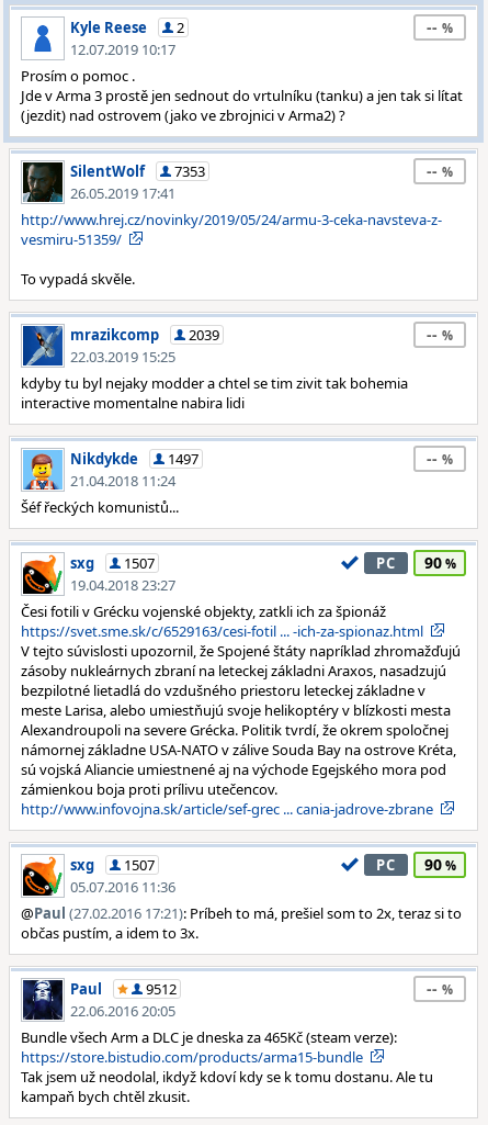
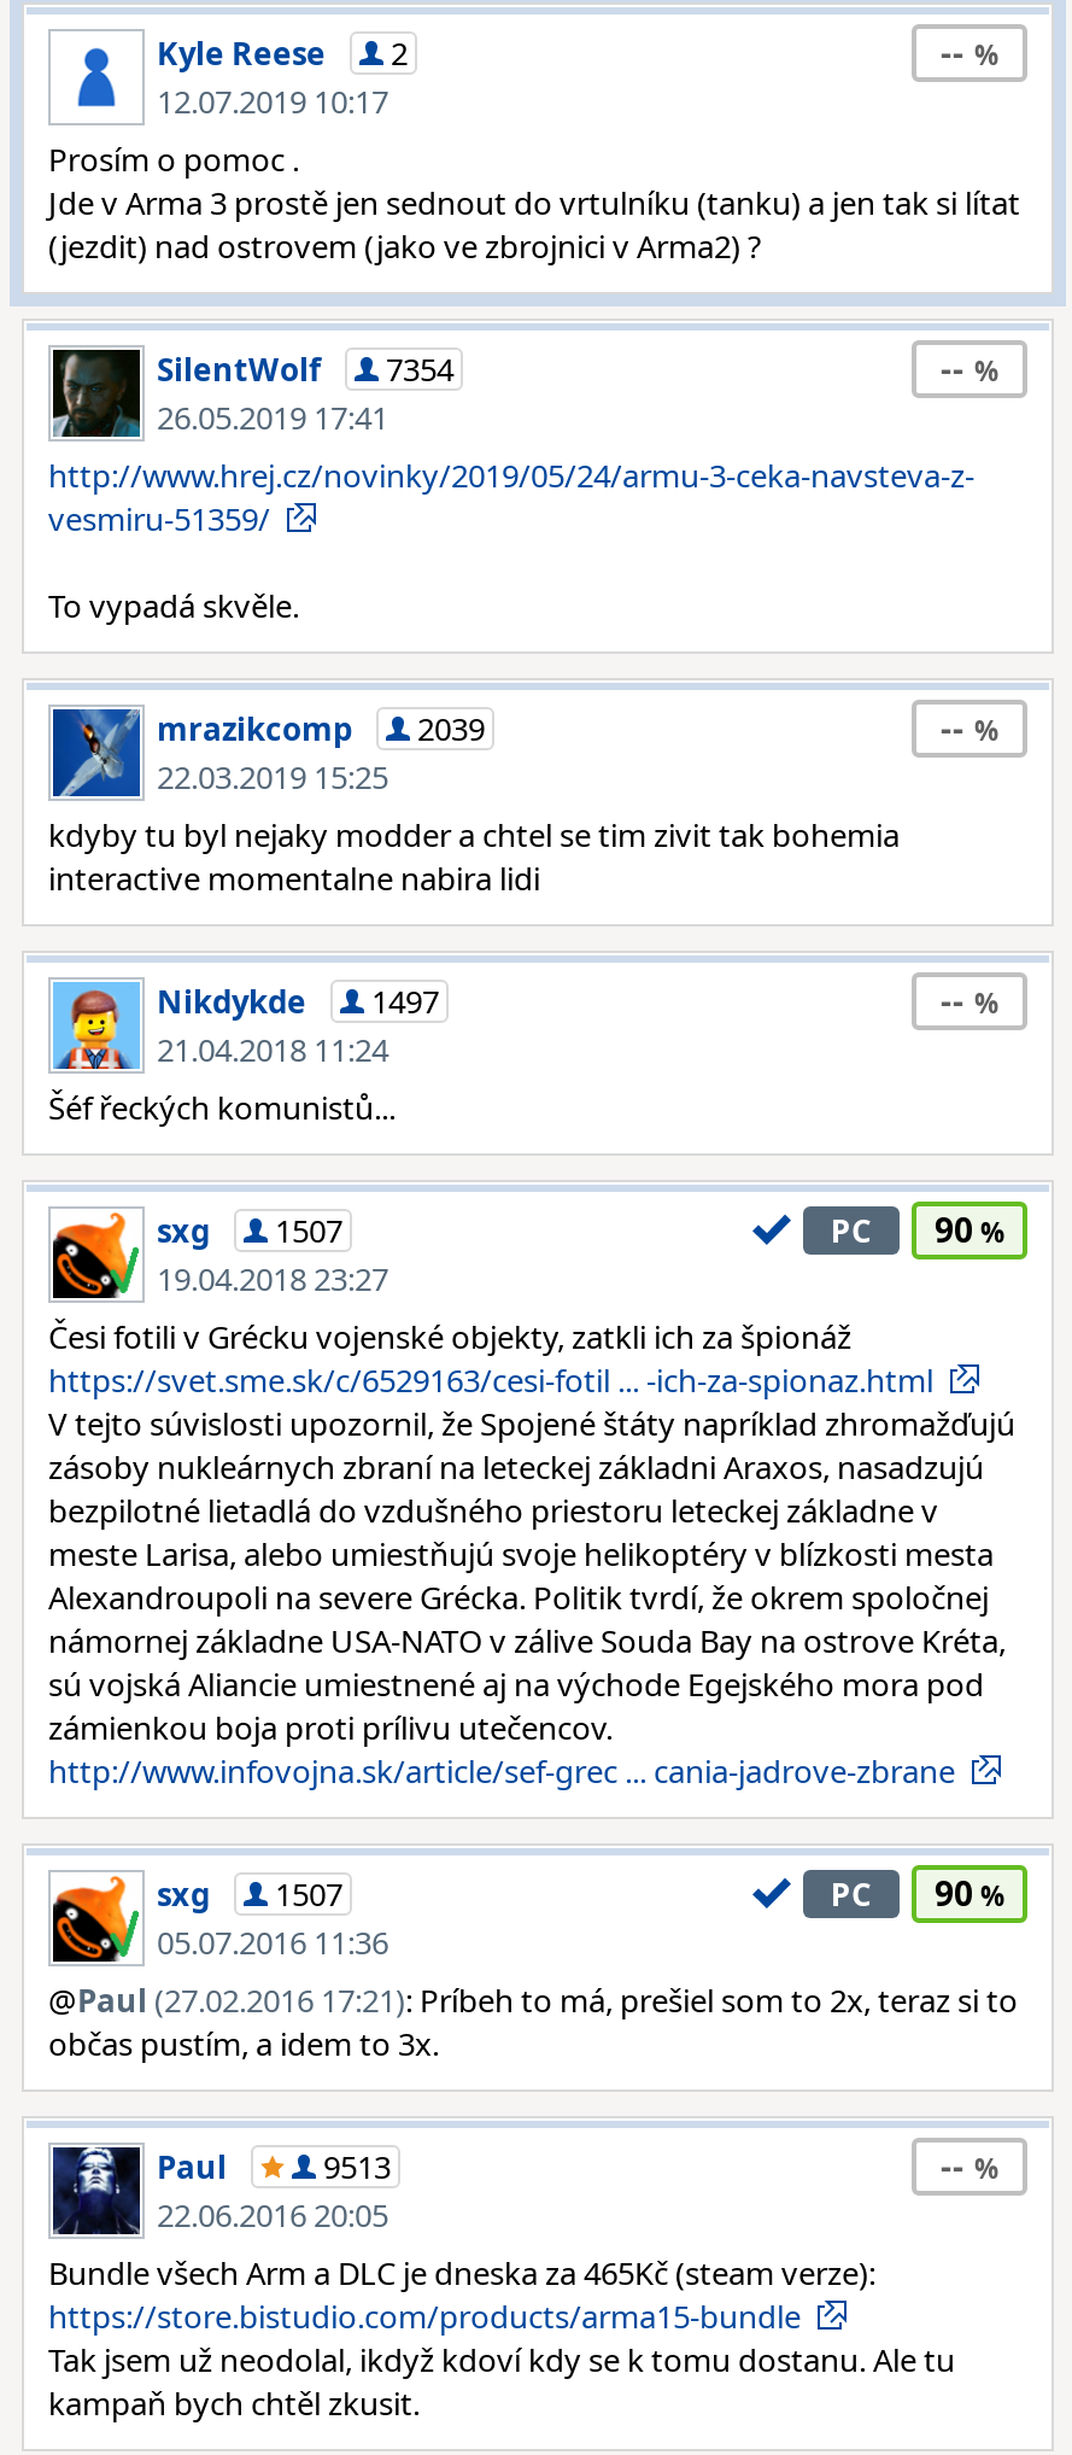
[70,161,205,181] SilentWolf 7353 -> [157,347,453,391] SilentWolf 7354
[146,979,177,999] 9512 -> [323,2145,391,2188] 9513

